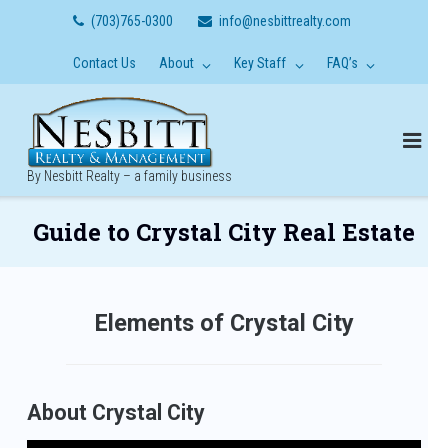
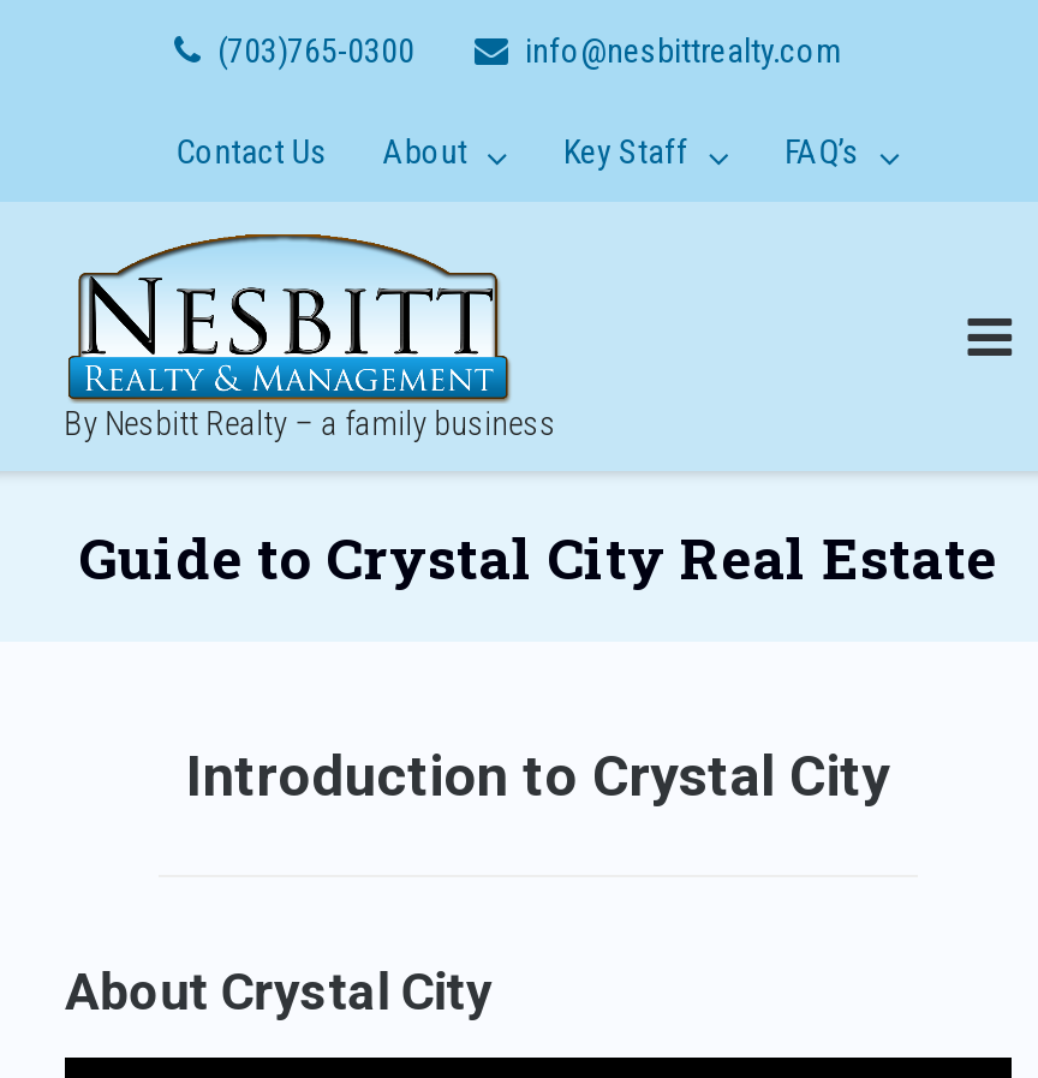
[94,309,353,337] Elements of Crystal City -> [186,743,890,811] Introduction to Crystal City

